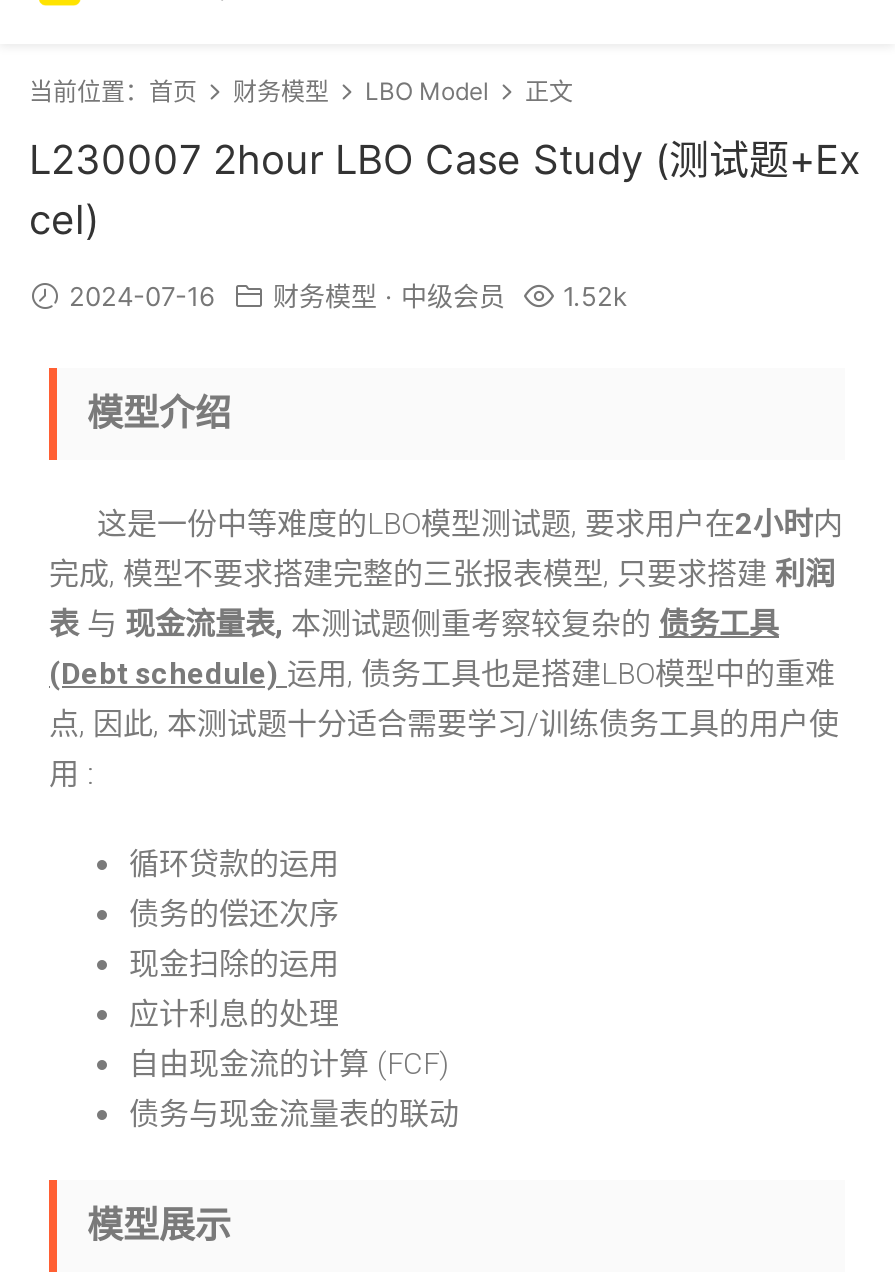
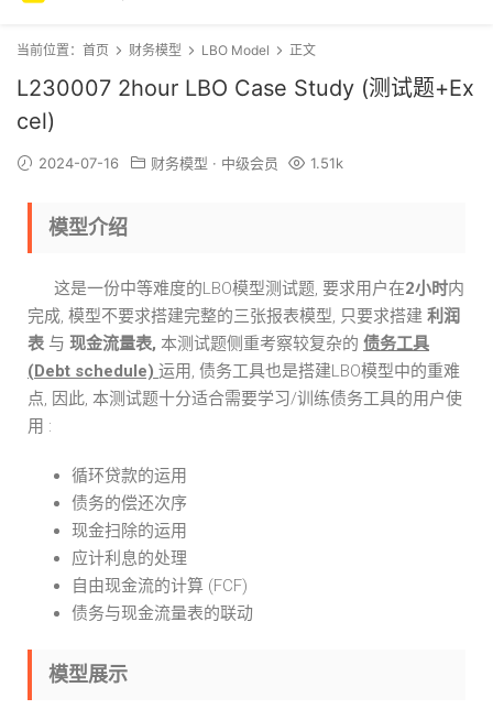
[61,280,627,312] 2024-07-16 财务模型·中级会员 1.52k -> [34,154,343,172] 2024-07-16 财务模型·中级会员 1.51k

